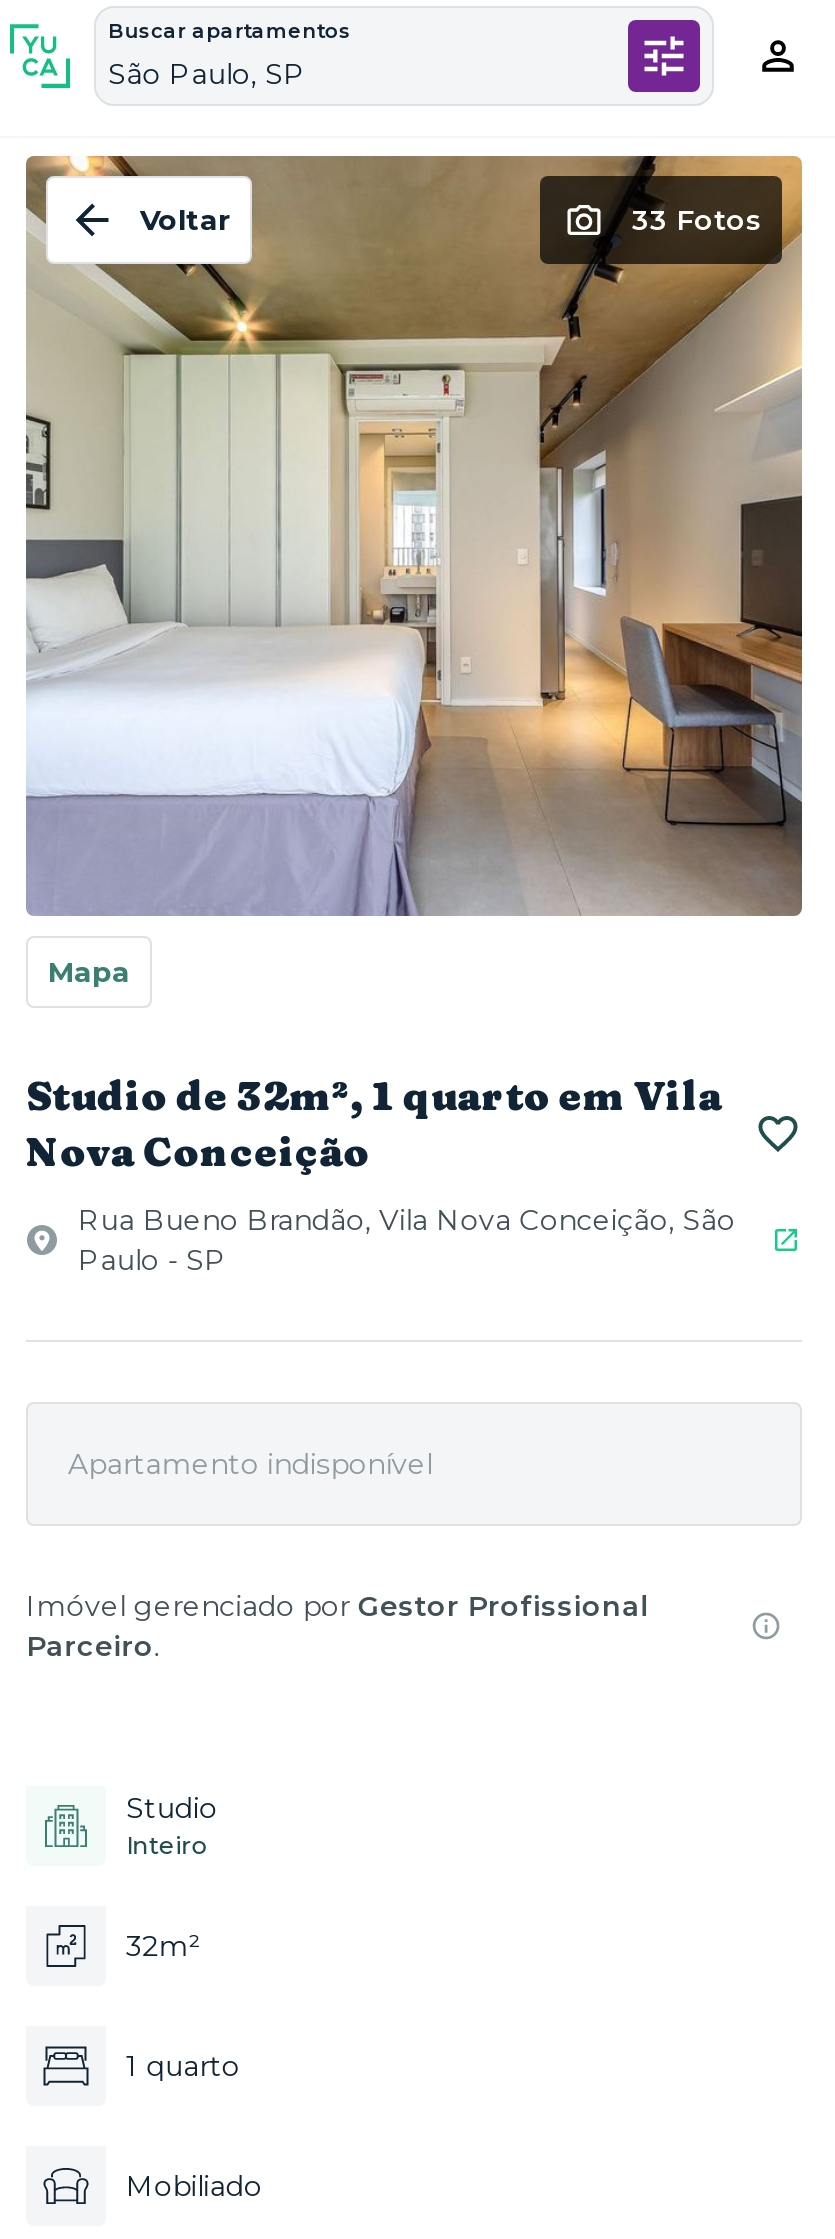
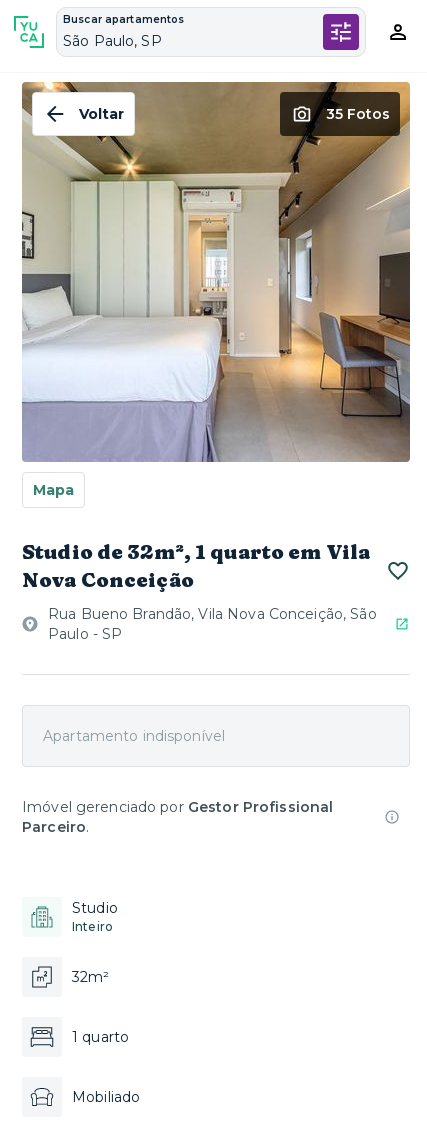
[632,202,762,238] 33 Fotos -> [326,105,390,123] 35 Fotos

